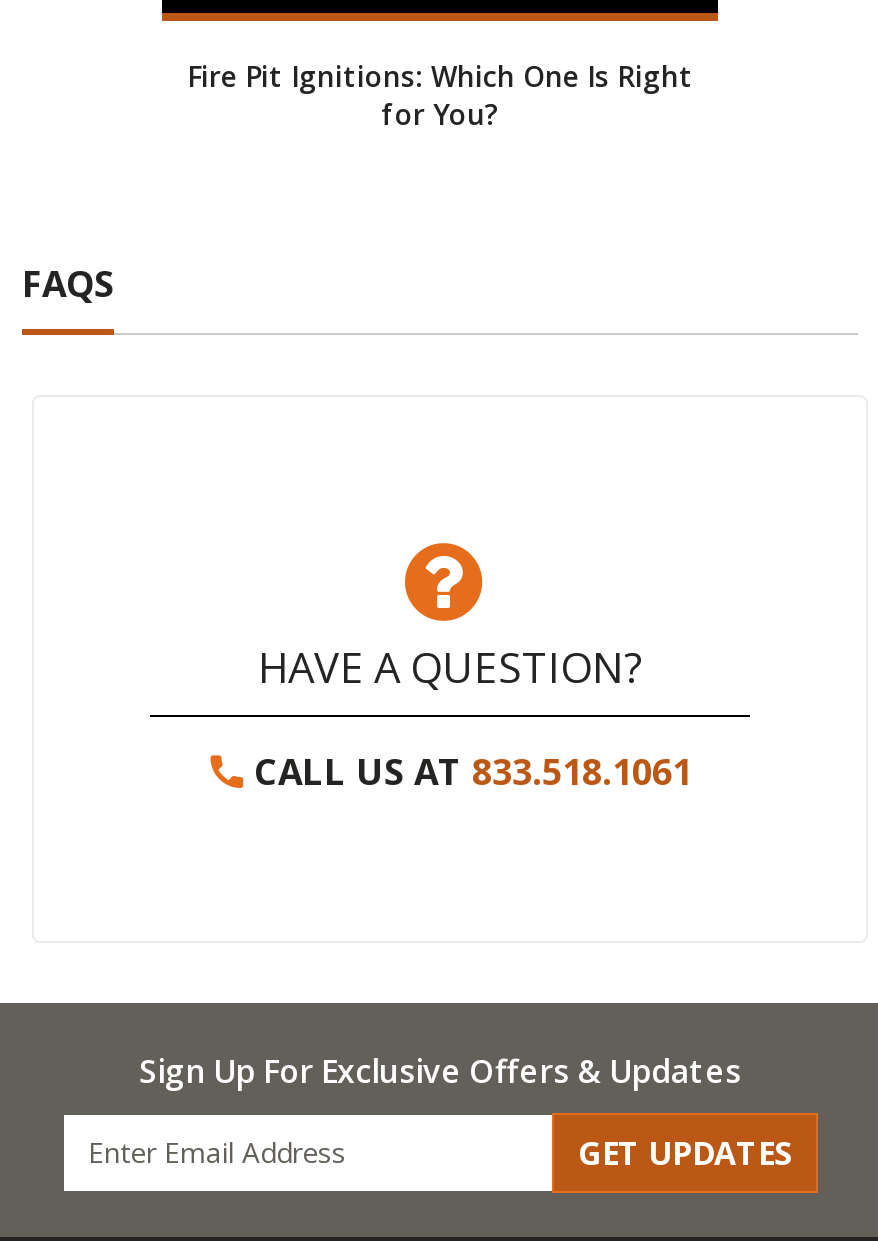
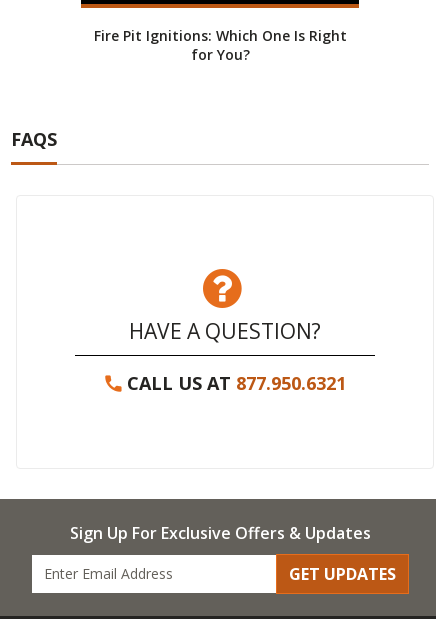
[254,747,692,795] CALL US AT 833.518.1061 -> [127,371,346,395] CALL US AT 877.950.6321

